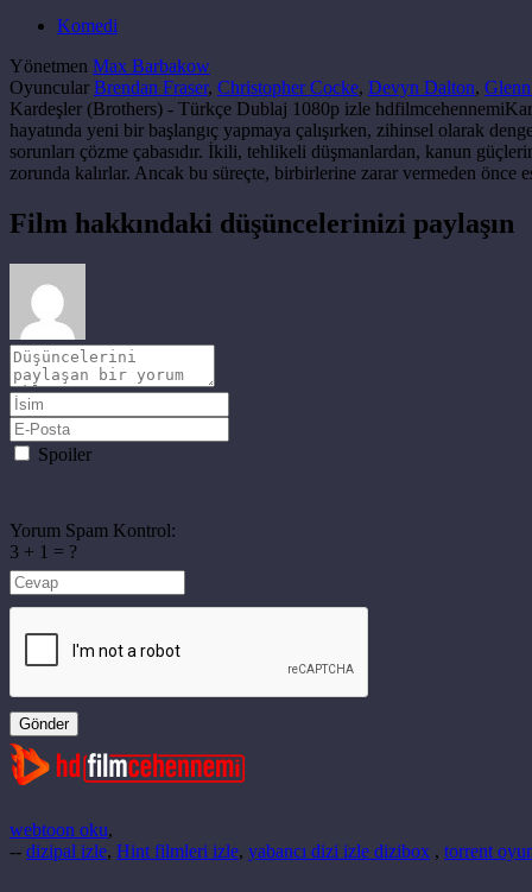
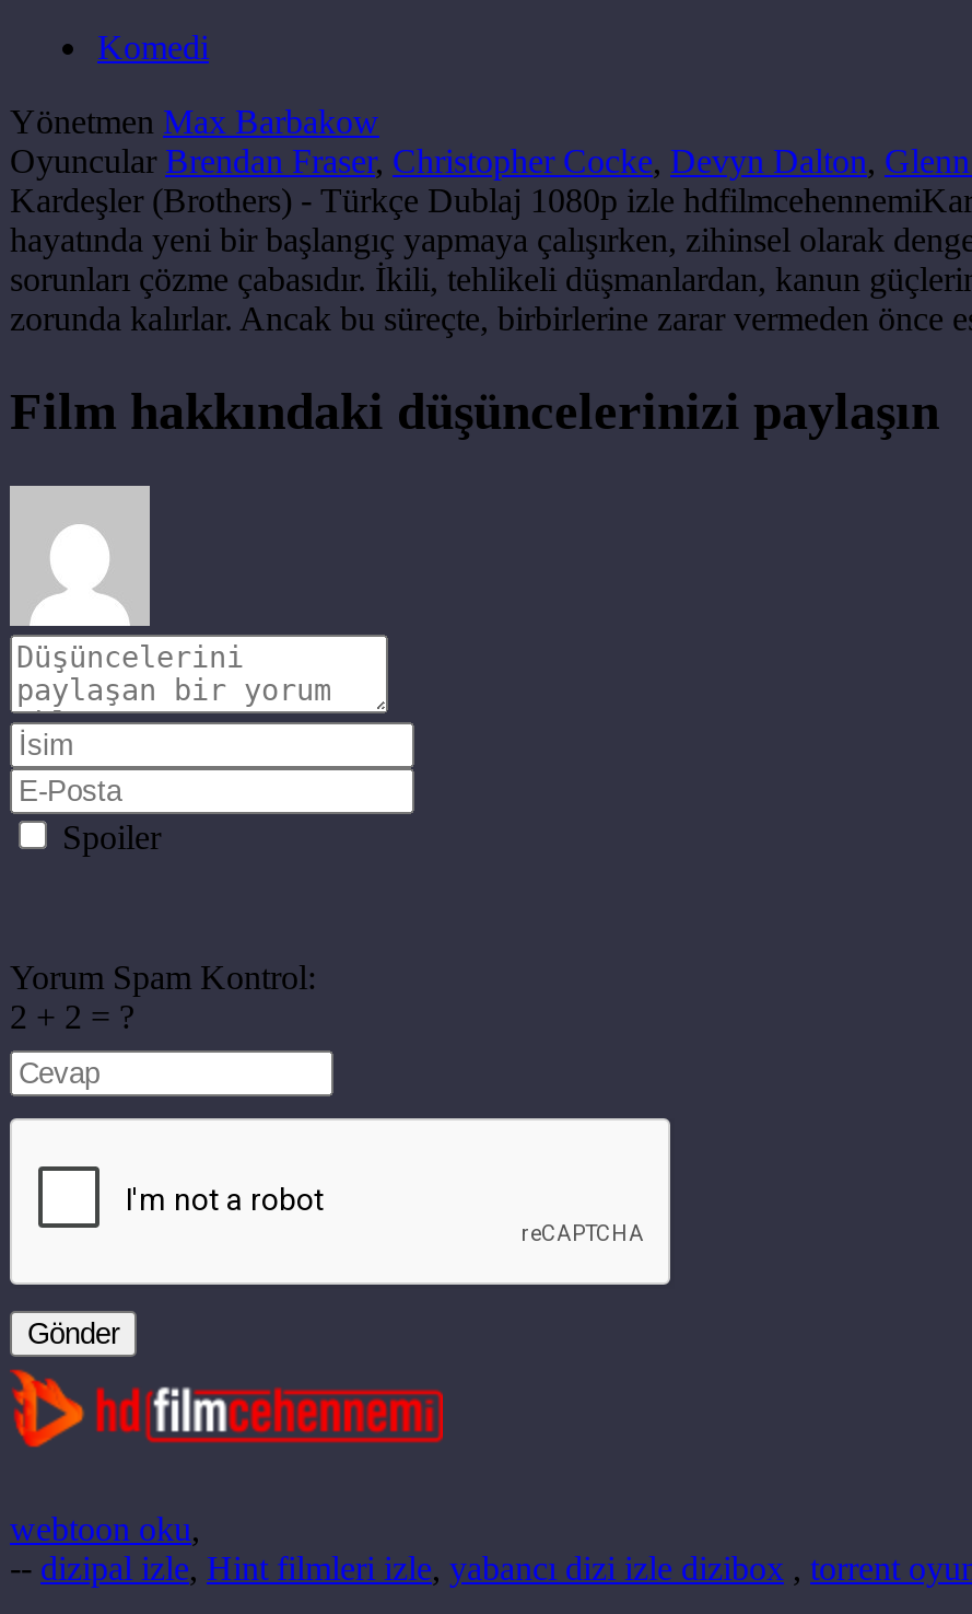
[9,541,77,561] 3 + 1 = ? -> [10,997,134,1034] 2 + 2 = ?

